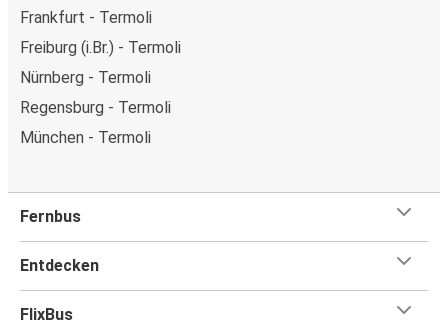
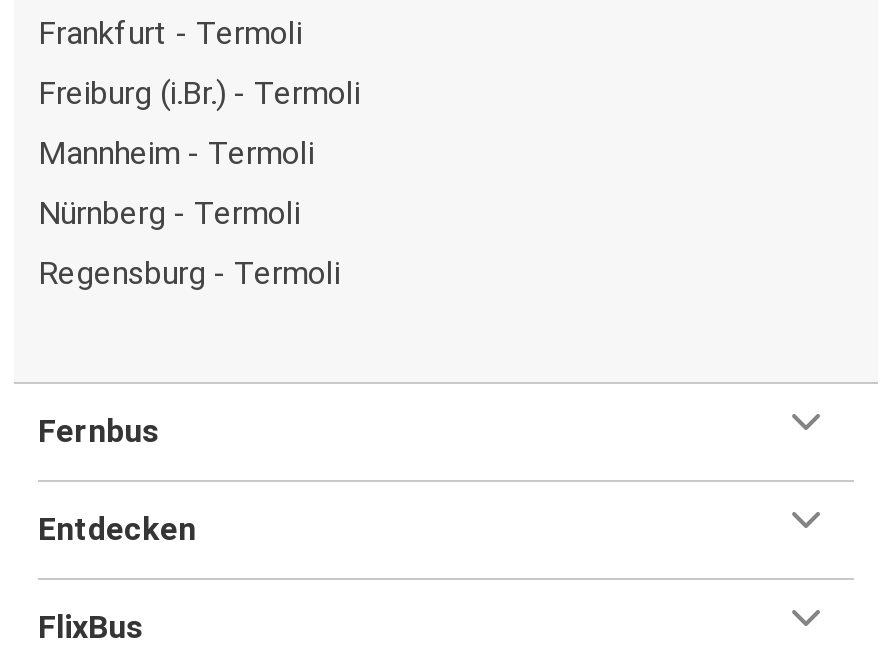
none -> [38,133,314,171] Mannheim - Termoli
moved [20,67,171,116] -> [38,193,340,291]: Nürnberg - Termoli | Regensburg - Termoli
[20,127,151,146] München - Termoli -> none

